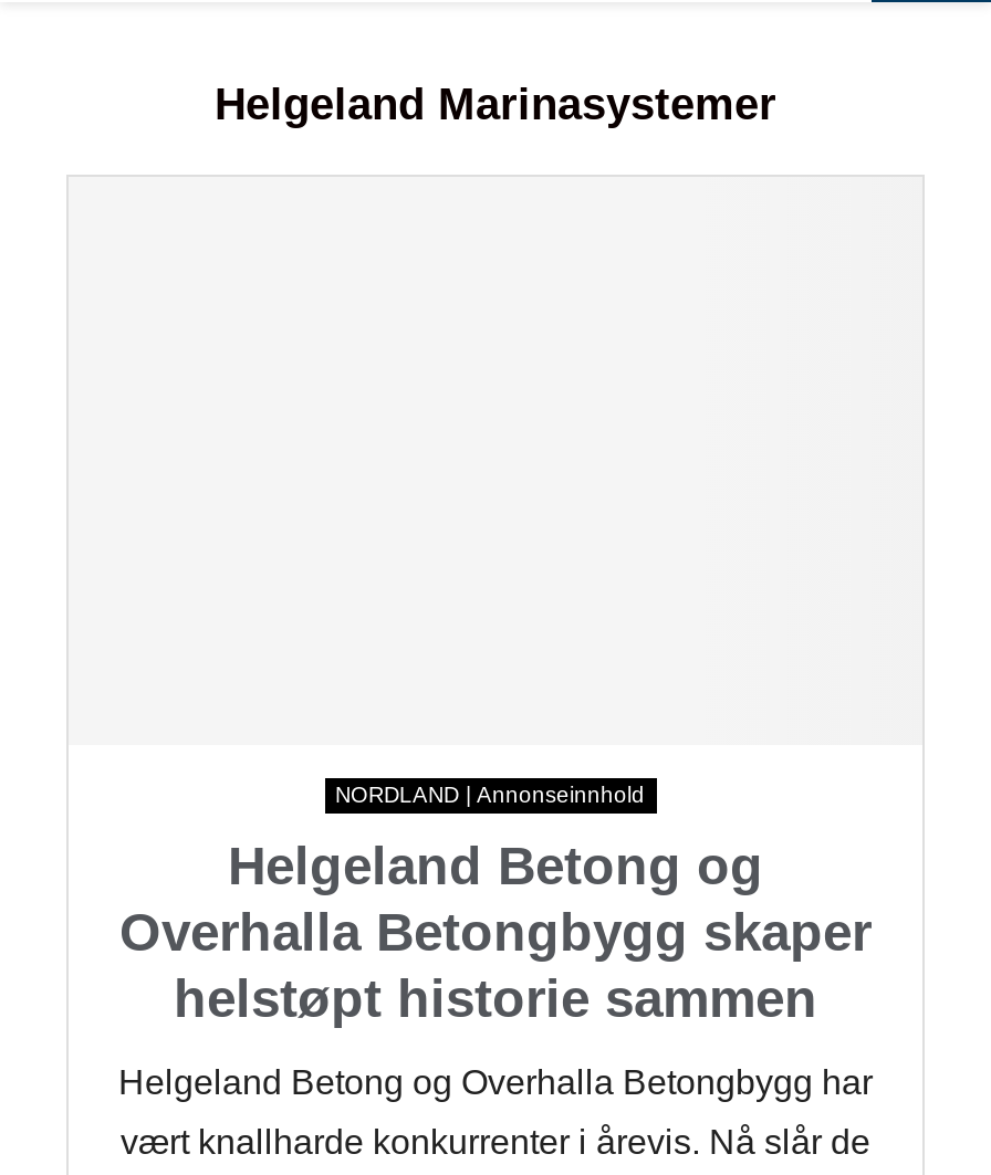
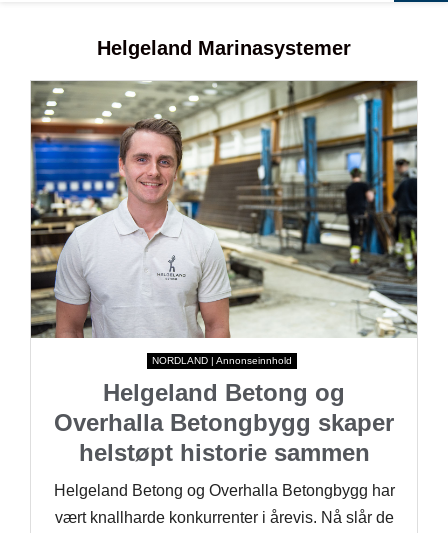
none -> [30,80,418,339] [image]

